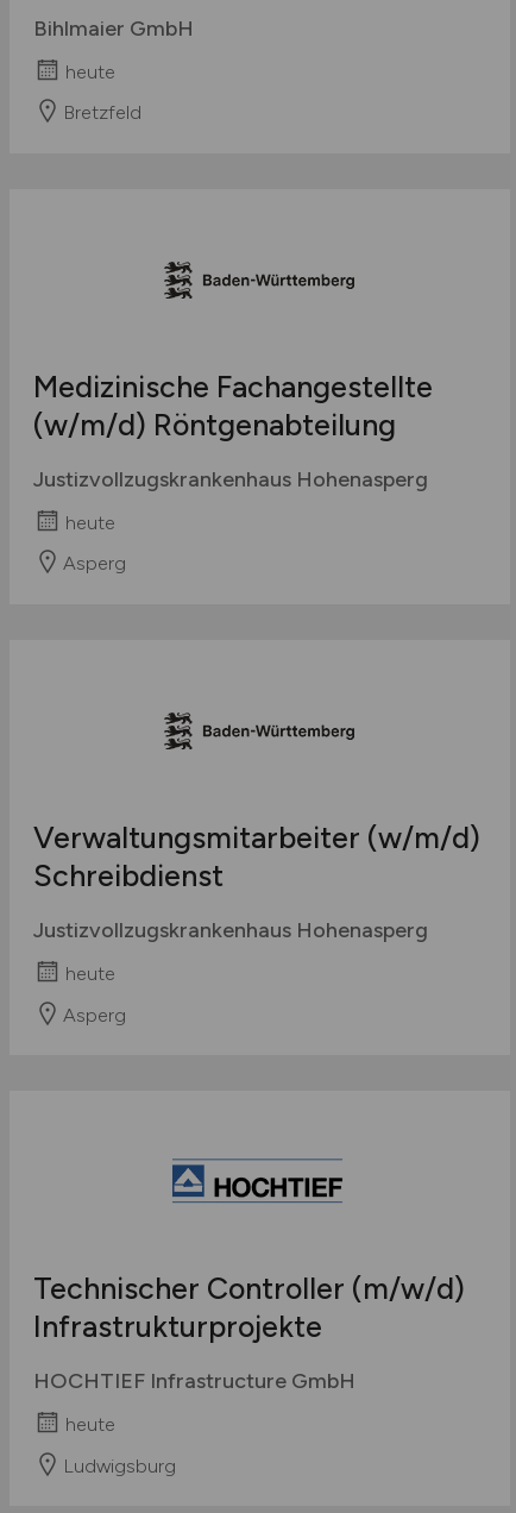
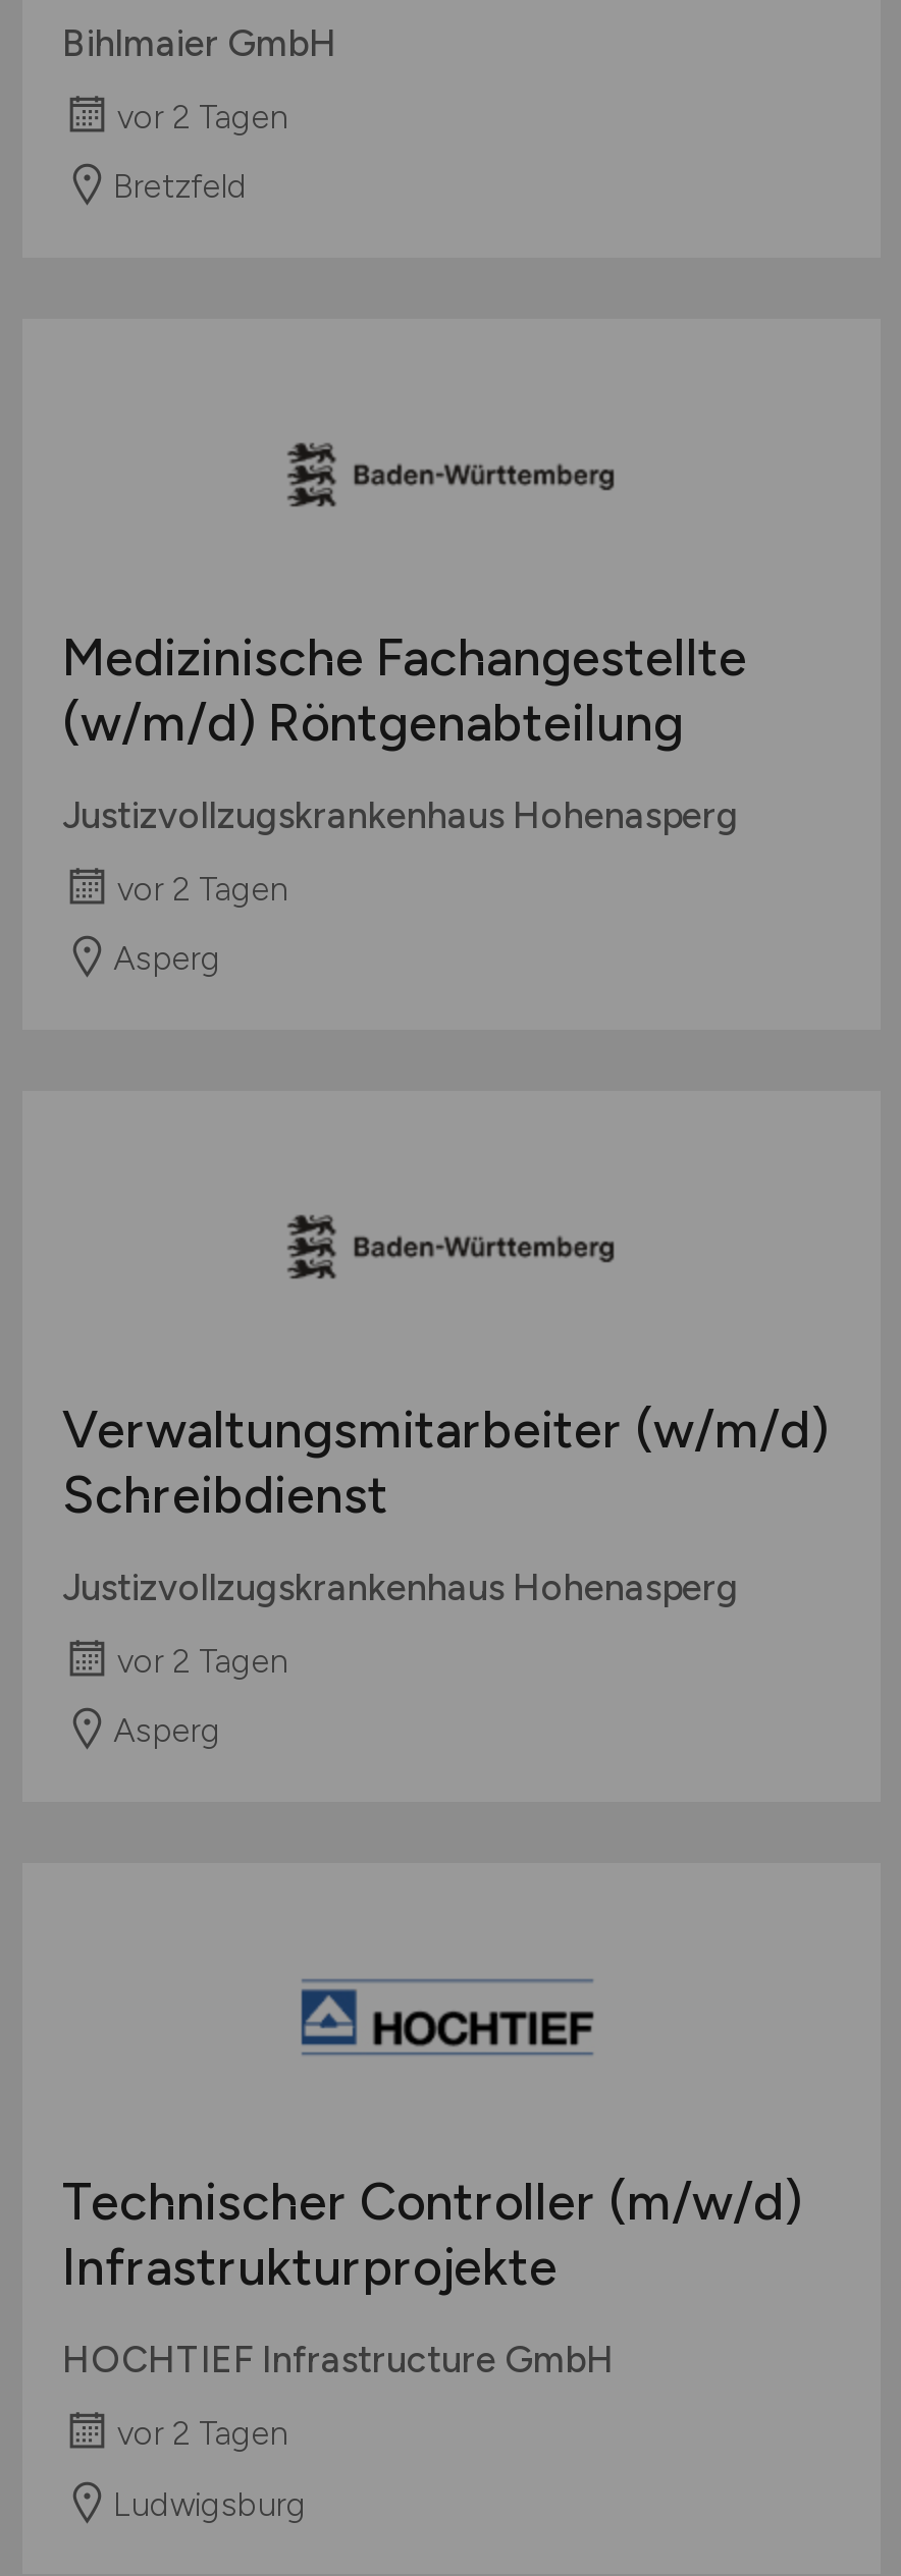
[65,60,115,82] heute -> [117,97,288,136] vor 2 Tagen
[65,511,115,533] heute -> [117,870,288,908] vor 2 Tagen
[65,962,115,984] heute -> [117,1642,288,1681] vor 2 Tagen
[65,1413,115,1435] heute -> [117,2414,288,2453] vor 2 Tagen

